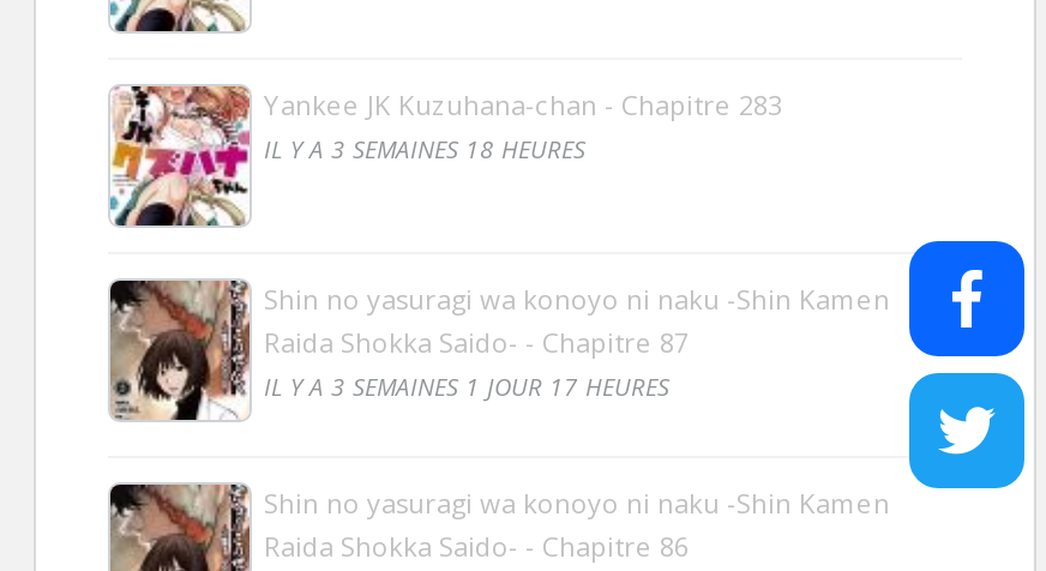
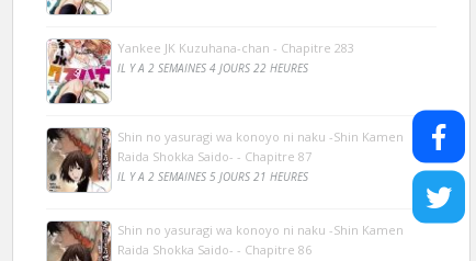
[264,131,585,164] IL Y A 3 SEMAINES 18 HEURES -> [117,60,308,75] IL Y A 2 SEMAINES 4 JOURS 22 HEURES
[264,368,669,402] IL Y A 3 SEMAINES 1 JOUR 17 HEURES -> [117,168,308,184] IL Y A 2 SEMAINES 5 JOURS 21 HEURES

